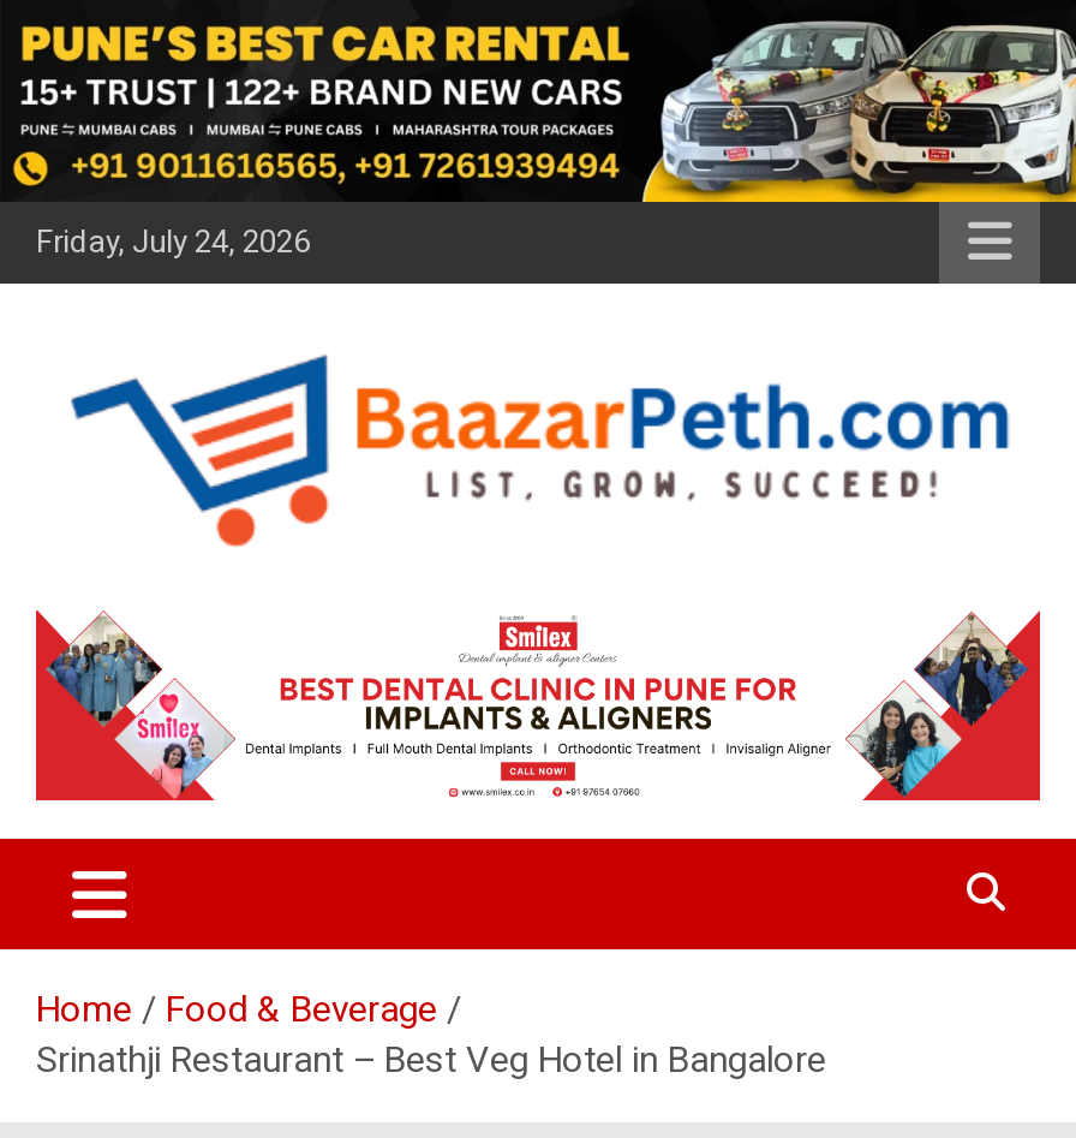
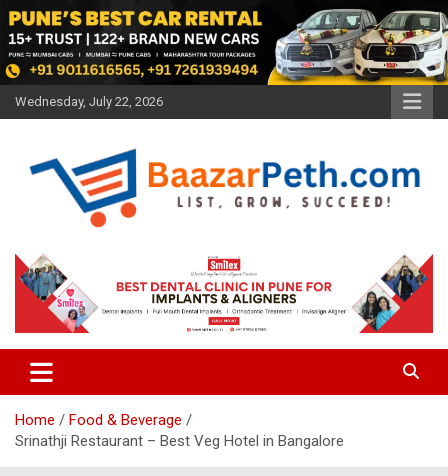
[36,224,310,261] Friday, July 24, 2026 -> [15,94,163,109] Wednesday, July 22, 2026

